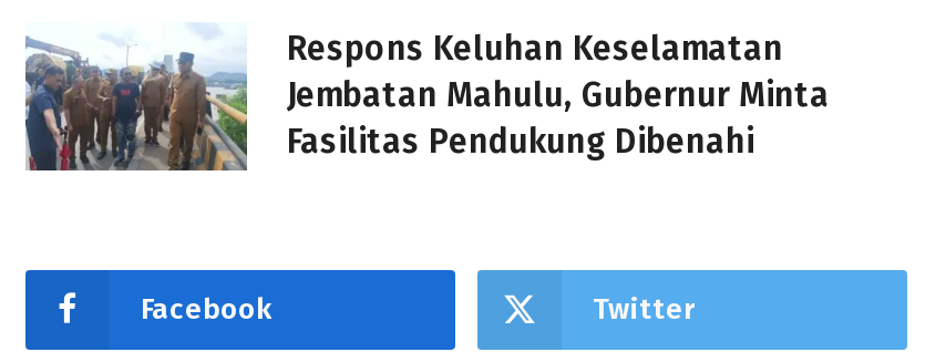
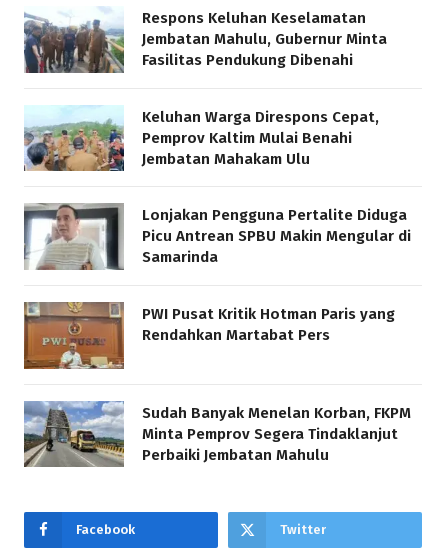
none -> [23,105,411,344] [image] | Keluhan Warga Direspons Cepat, | Pemprov Kaltim Mulai Benahi | Jembatan Mahakam Ulu | Lonjakan Pengguna Pertalite Diduga | Picu Antrean SPBU Makin Mengular di | Samarinda | PWI Pusat Kritik Hotman Paris yang | Rendahkan Martabat Pers
none -> [23,400,411,468] [image] | Sudah Banyak Menelan Korban, FKPM | Minta Pemprov Segera Tindaklanjut | Perbaiki Jembatan Mahulu
none -> [23,202,125,271] [image]
none -> [23,301,125,370] [image]

